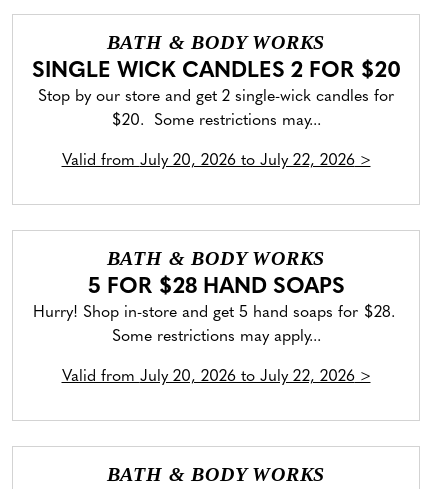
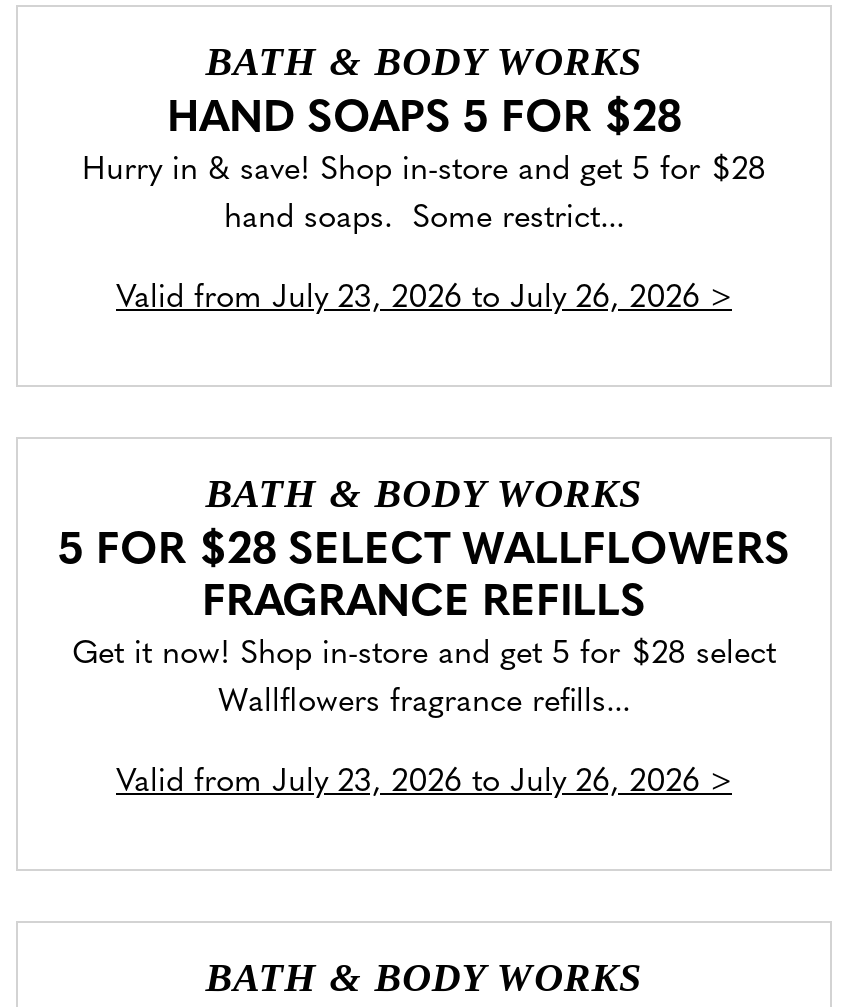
[31,61,400,105] SINGLE WICK CANDLES 2 FOR $20 | Stop by our store and get 2 single-wick candles for -> [82,99,766,187] HAND SOAPS 5 FOR $28 | Hurry in & save! Shop in-store and get 5 for $28
[111,113,321,129] $20. Some restrictions may... -> [224,203,624,235] hand soaps. Some restrict...
[61,153,370,169] Valid from July 20, 2026 to July 22, 2026 > -> [116,283,732,315] Valid from July 23, 2026 to July 26, 2026 >
[32,277,399,321] 5 FOR $28 HAND SOAPS | Hurry! Shop in-store and get 5 hand soaps for $28. -> [58,531,790,671] 5 FOR $28 SELECT WALLFLOWERS | FRAGRANCE REFILLS | Get it now! Shop in-store and get 5 for $28 select
[111,329,320,345] Some restrictions may apply... -> [218,687,630,719] Wallflowers fragrance refills...
[61,369,370,385] Valid from July 20, 2026 to July 22, 2026 > -> [116,767,732,799] Valid from July 23, 2026 to July 26, 2026 >

